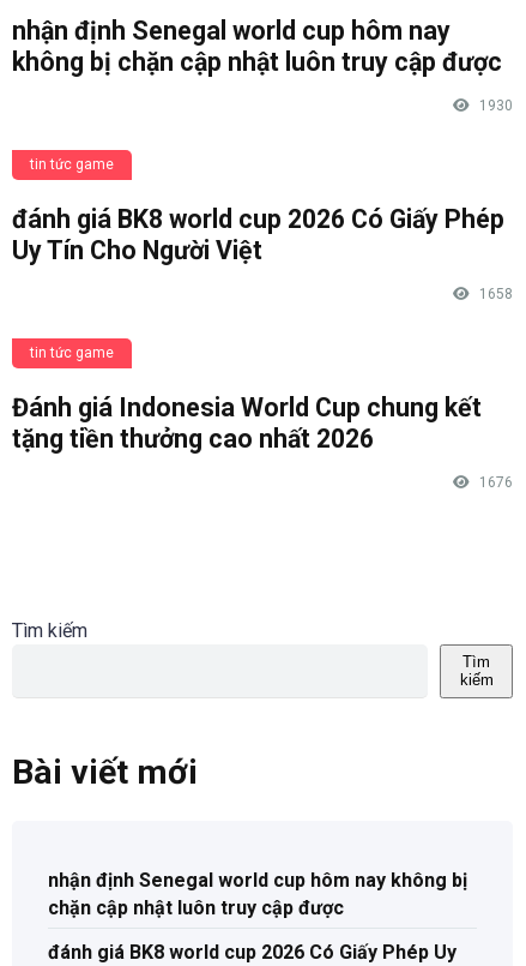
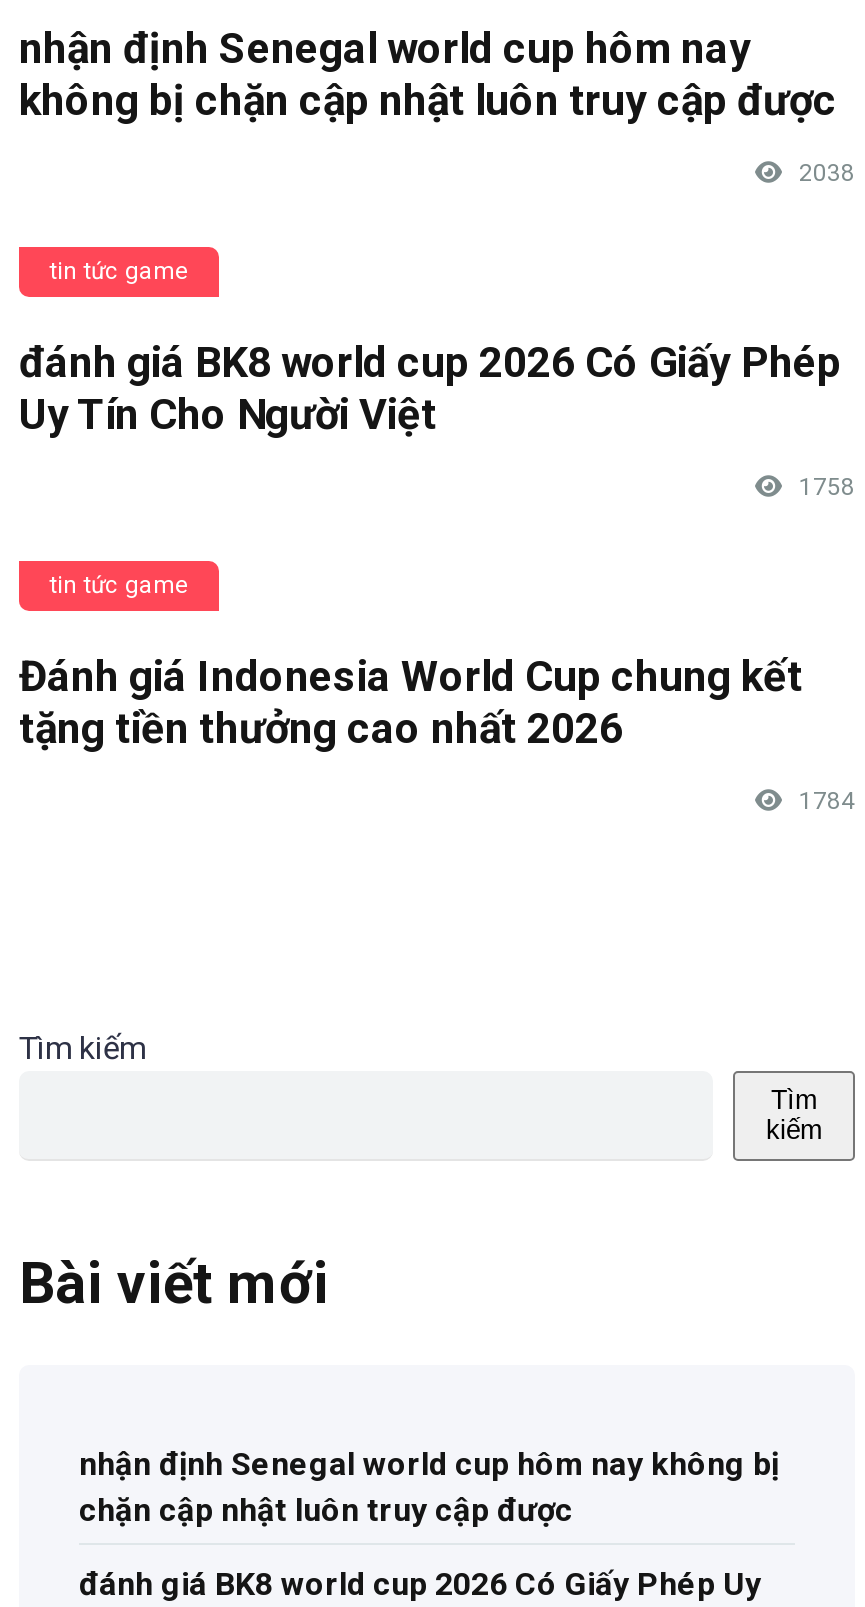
[476,97,513,114] 1930 -> [793,159,855,187] 2038
[476,285,513,302] 1658 -> [793,473,855,501] 1758
[476,474,513,491] 1676 -> [793,787,855,815] 1784

